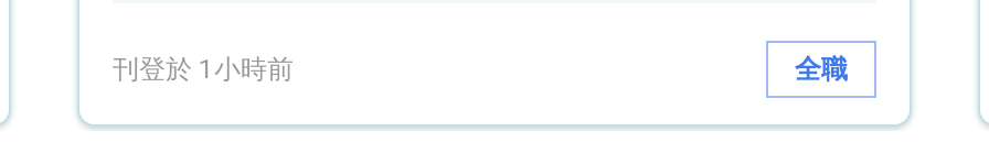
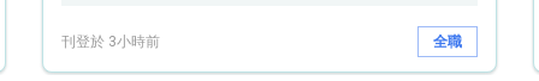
[113,53,294,84] 刊登於 1小時前 -> [61,33,160,49] 刊登於 3小時前

